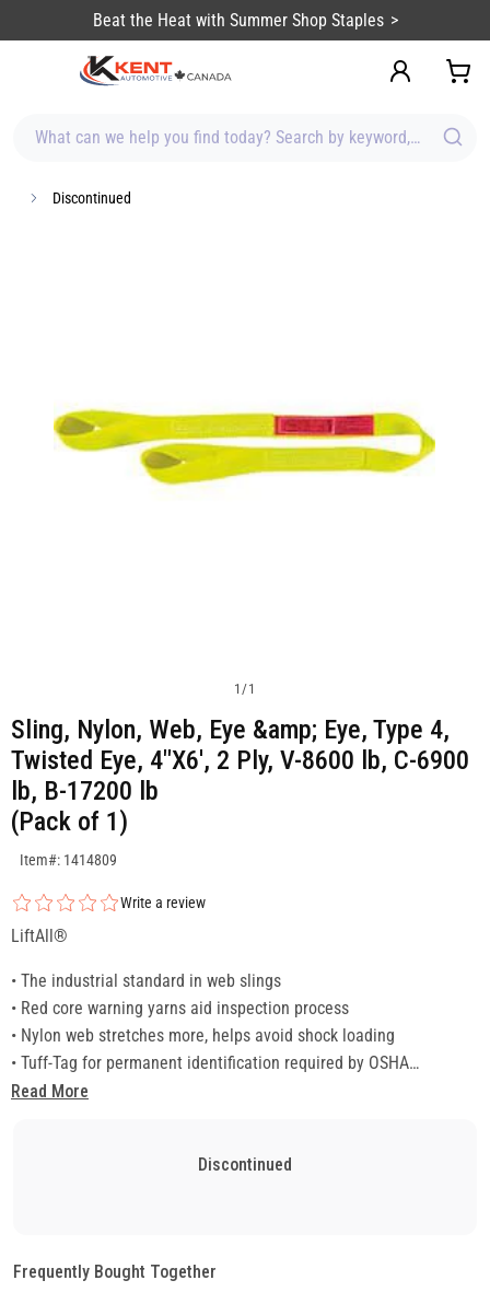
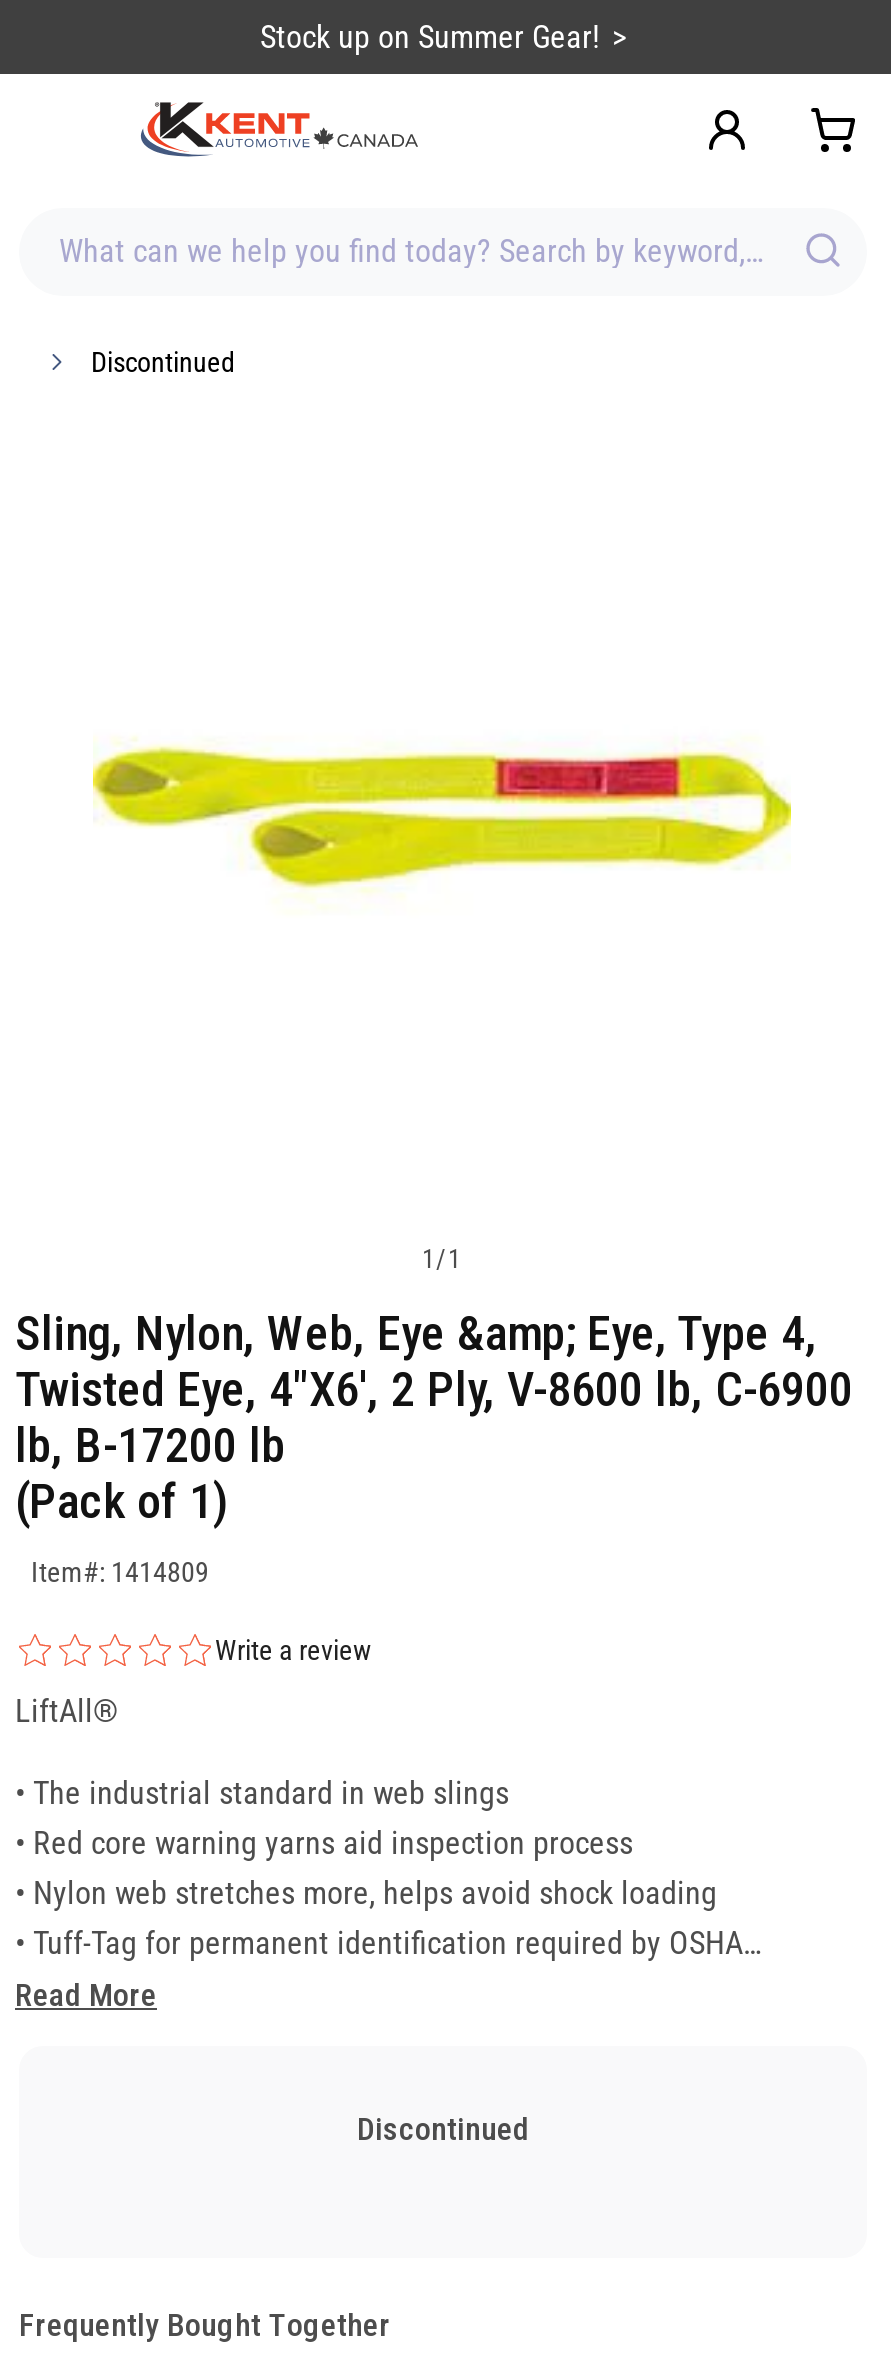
[92,10,383,31] Beat the Heat with Summer Shop Staples -> [260,18,600,56] Stock up on Summer Gear!

